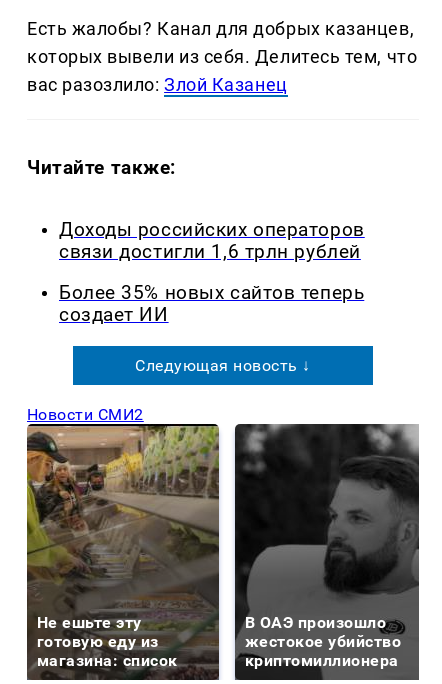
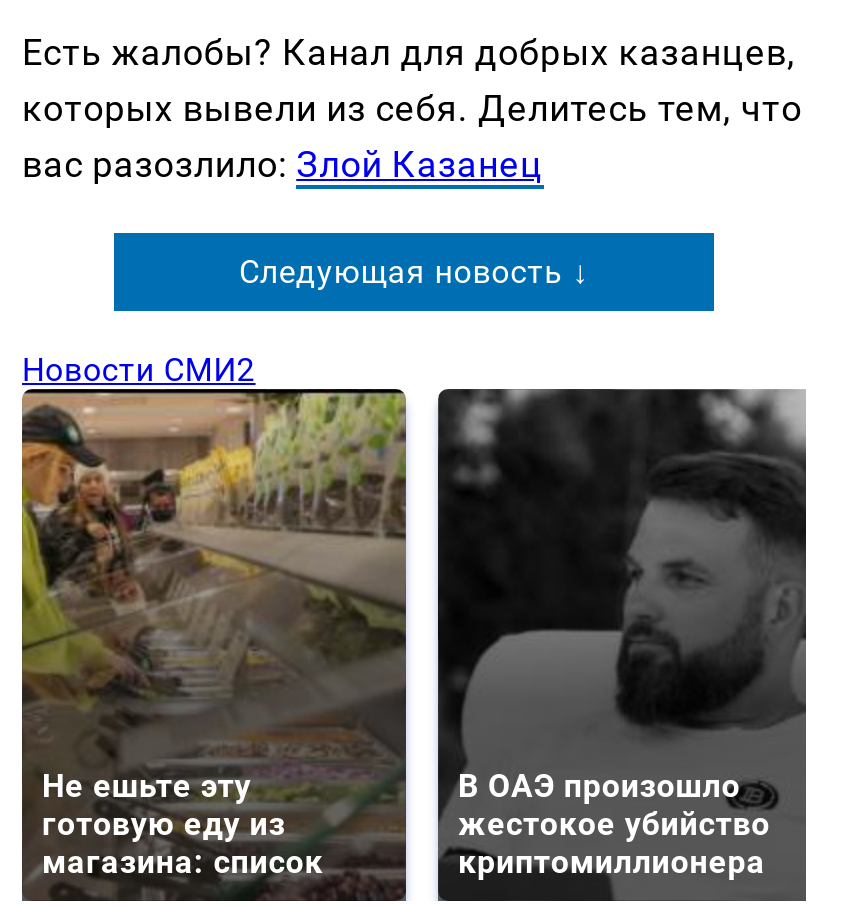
[27,156,365,326] Читайте также: | Доходы российских операторов | связи достигли 1,6 трлн рублей | Более 35% новых сайтов теперь | создает ИИ -> none

